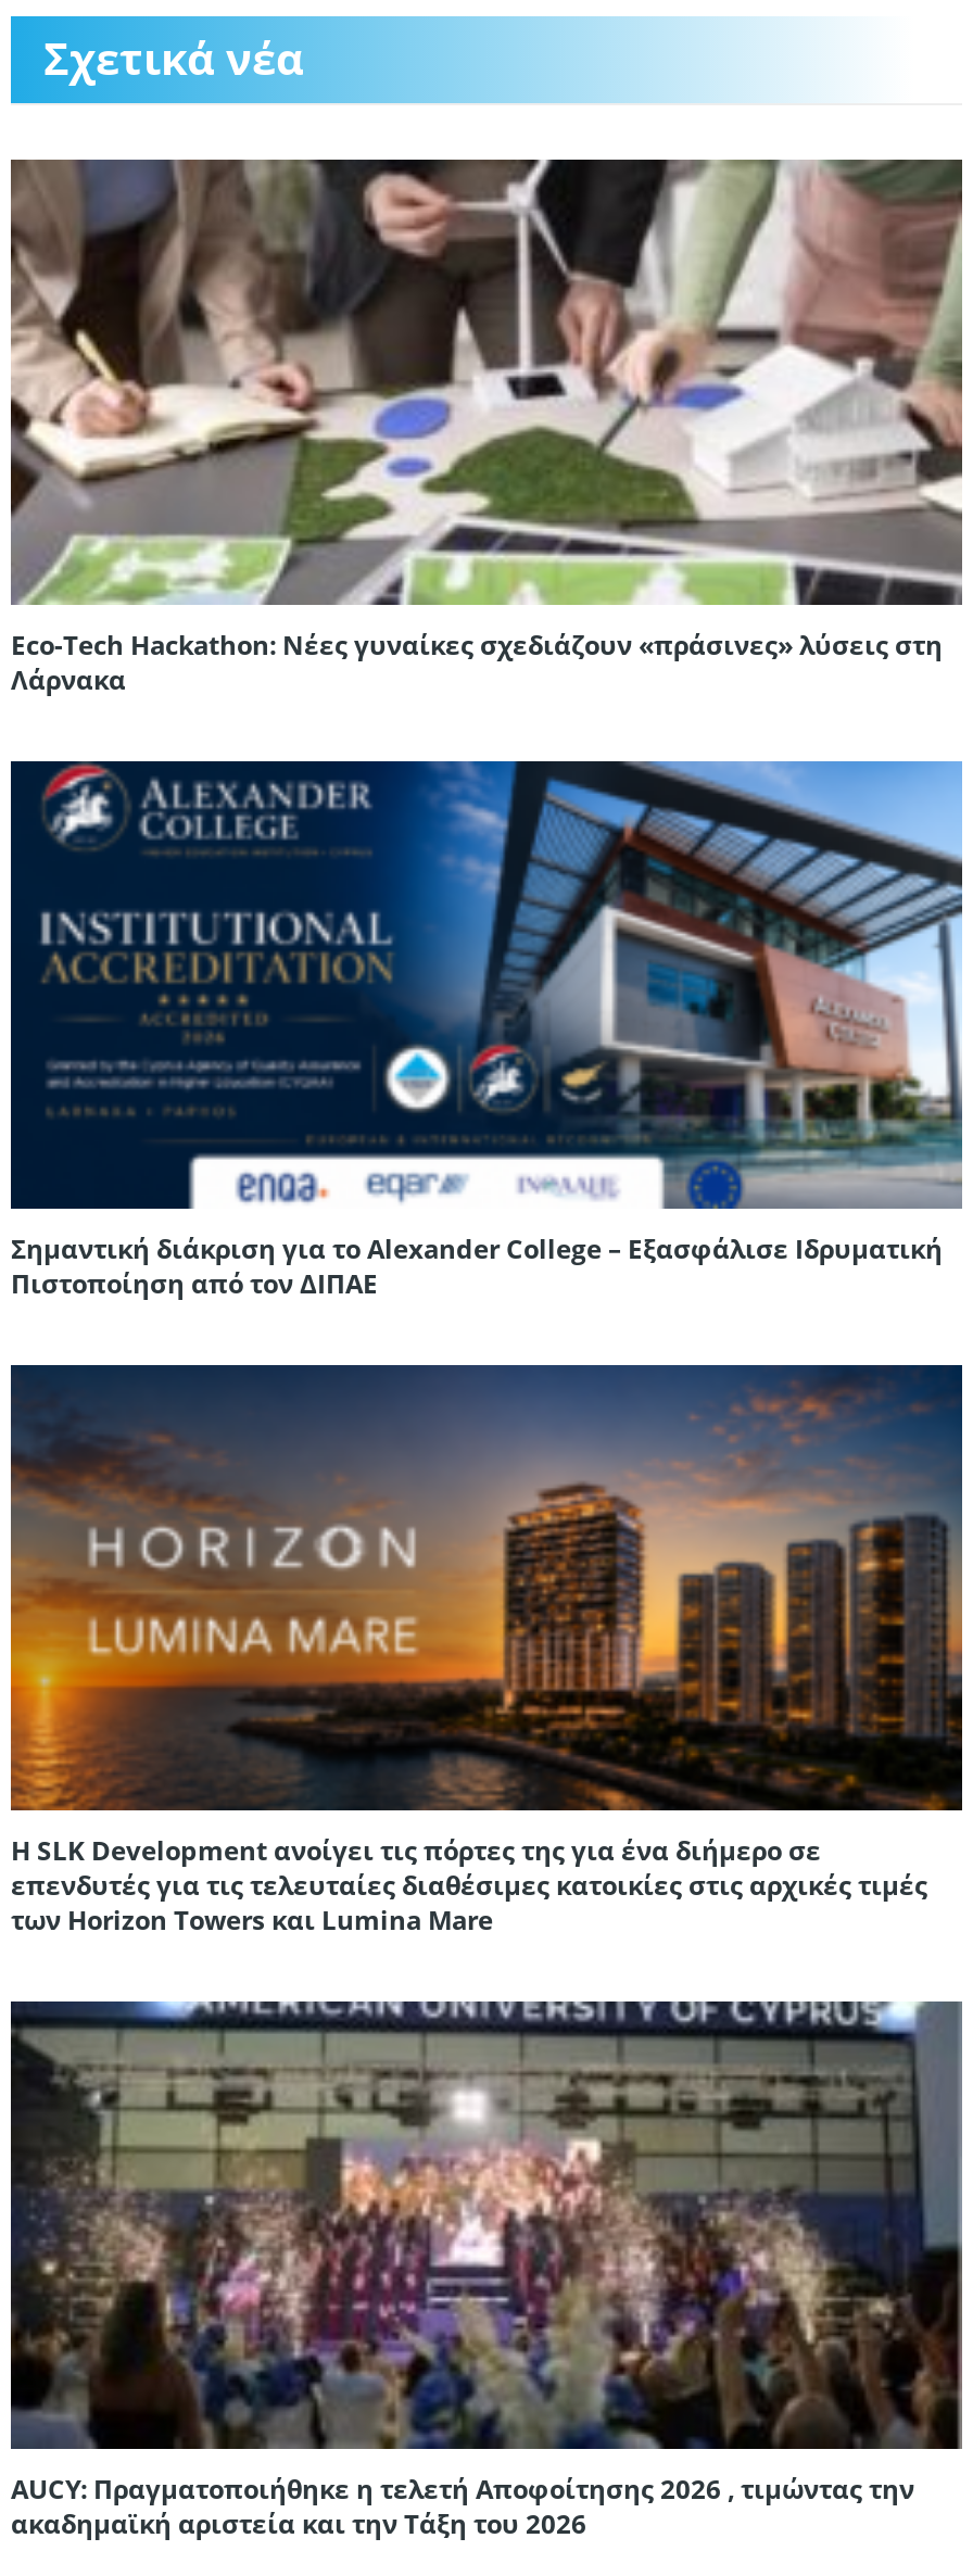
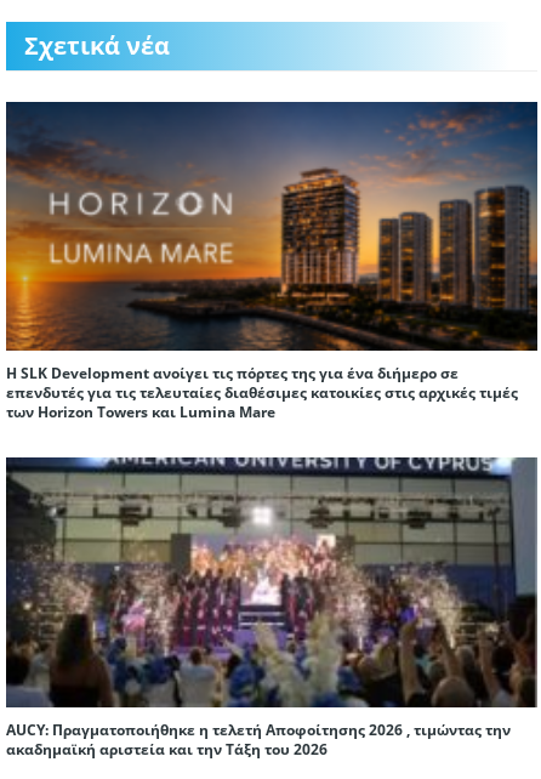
[9,157,964,699] [image] | Eco-Tech Hackathon: Νέες γυναίκες σχεδιάζουν «πράσινες» λύσεις στη | Λάρνακα -> none
[9,759,964,1302] [image] | Σημαντική διάκριση για το Alexander College – Εξασφάλισε Ιδρυματική | Πιστοποίηση από τον ΔΙΠΑΕ -> none

